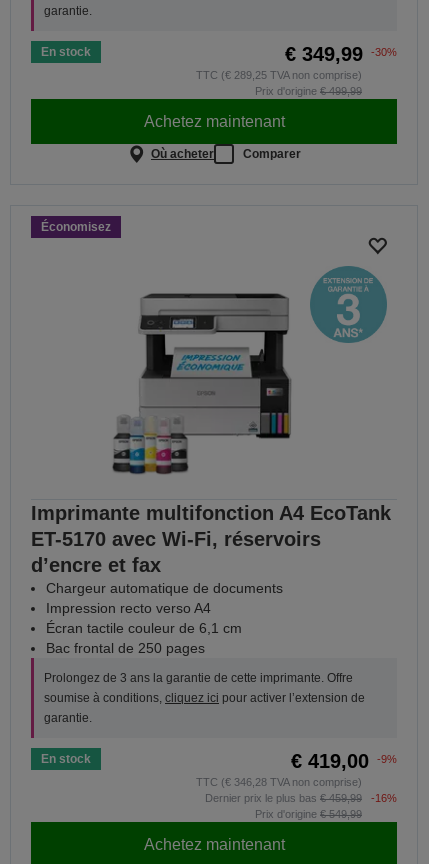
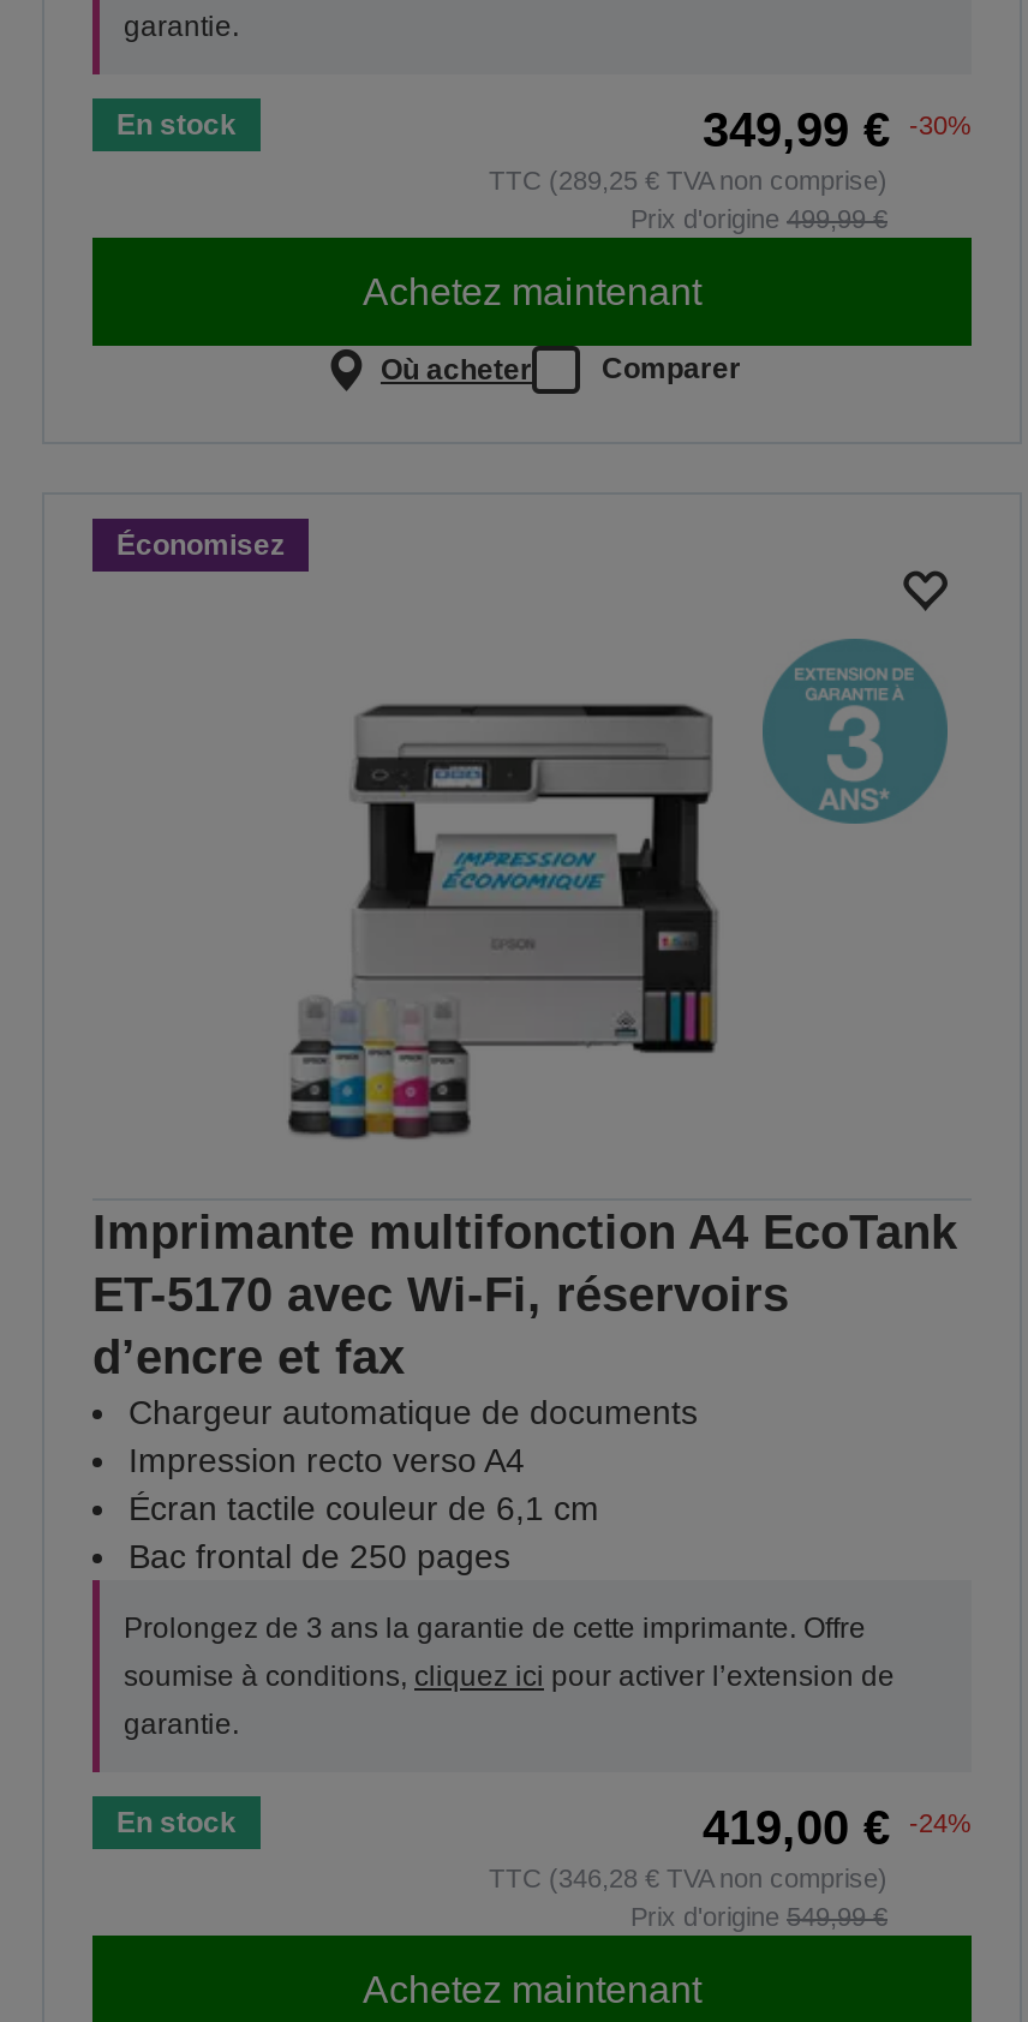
[285,43,397,65] € 349,99 -30% -> [703,104,972,156] 349,99 € -30%
[196,69,362,81] TTC (€ 289,25 TVA non comprise) -> [489,166,887,195] TTC (289,25 € TVA non comprise)
[255,85,362,97] Prix d'origine € 499,99 -> [630,204,887,233] Prix d'origine 499,99 €
[291,750,397,772] € 419,00 | -9% -> [703,1802,972,1855] 419,00 € | -24%
[196,776,397,820] TTC (€ 346,28 TVA non comprise) | Dernier prix le plus bas € 459,99 | -16% | Prix d'origine € 549,99 -> [489,1864,887,1931] TTC (346,28 € TVA non comprise) | Prix d'origine 549,99 €

